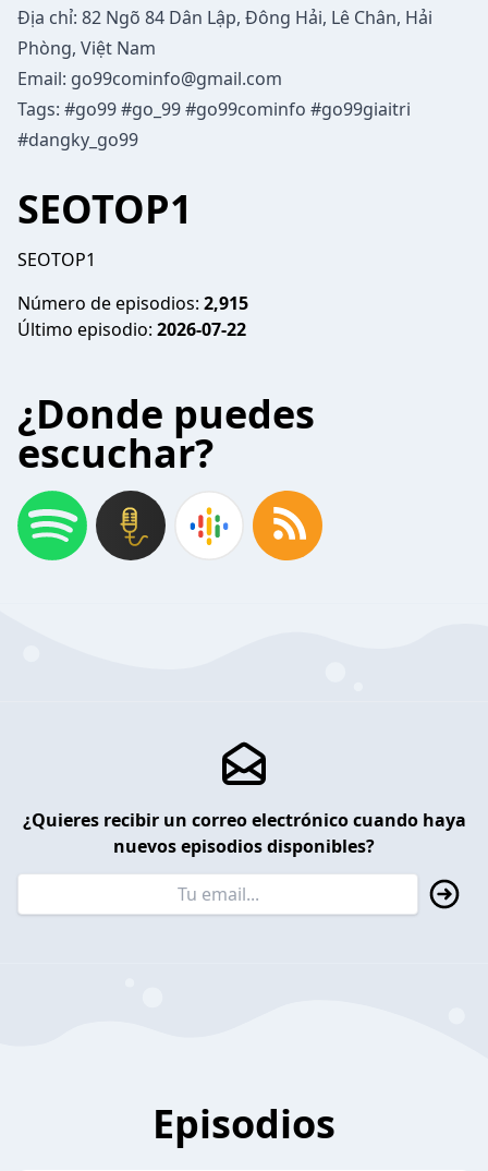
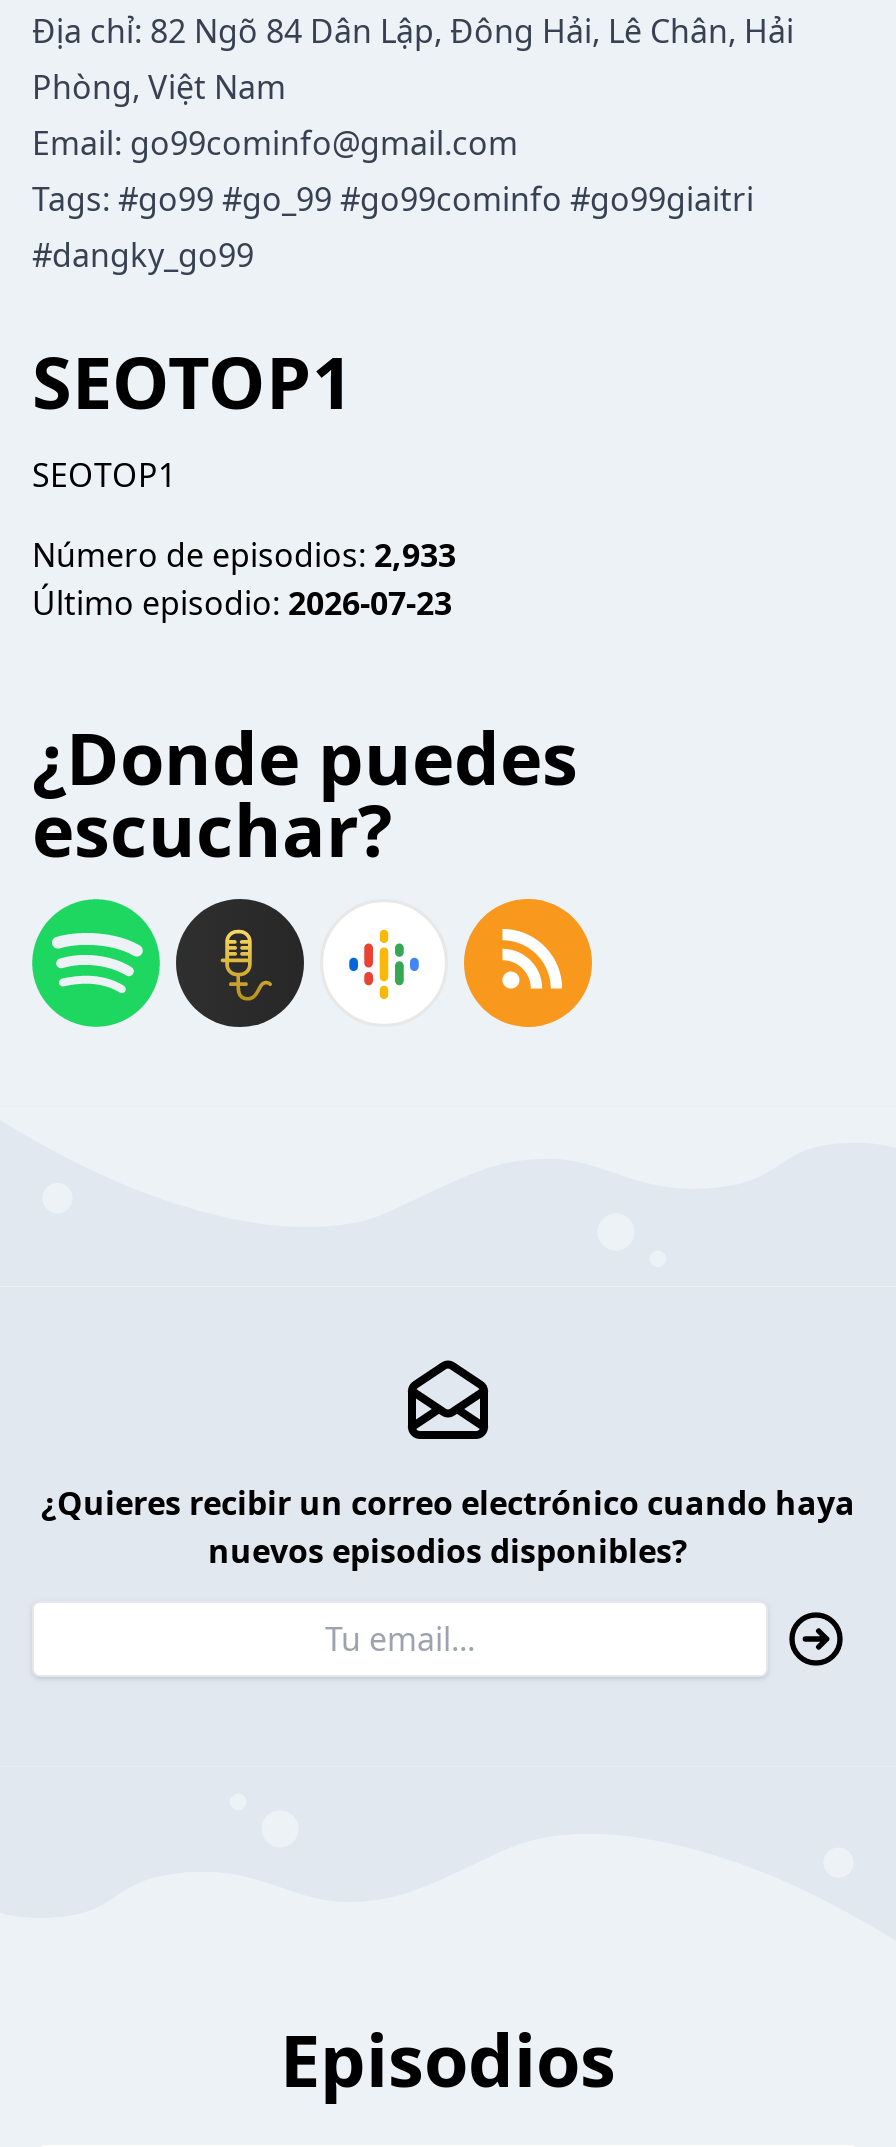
[17,291,248,315] Número de episodios: 2,915 -> [32,533,456,577] Número de episodios: 2,933
[17,317,246,341] Último episodio: 2026-07-22 -> [32,581,452,625] Último episodio: 2026-07-23

